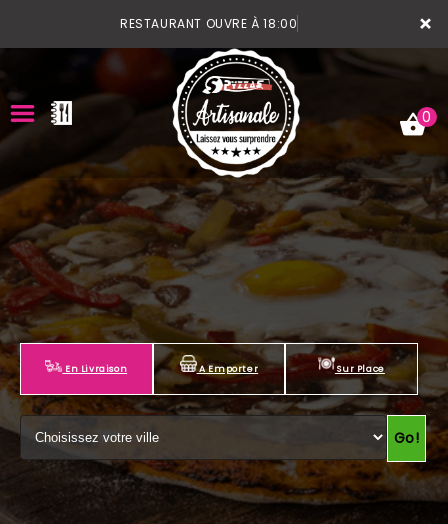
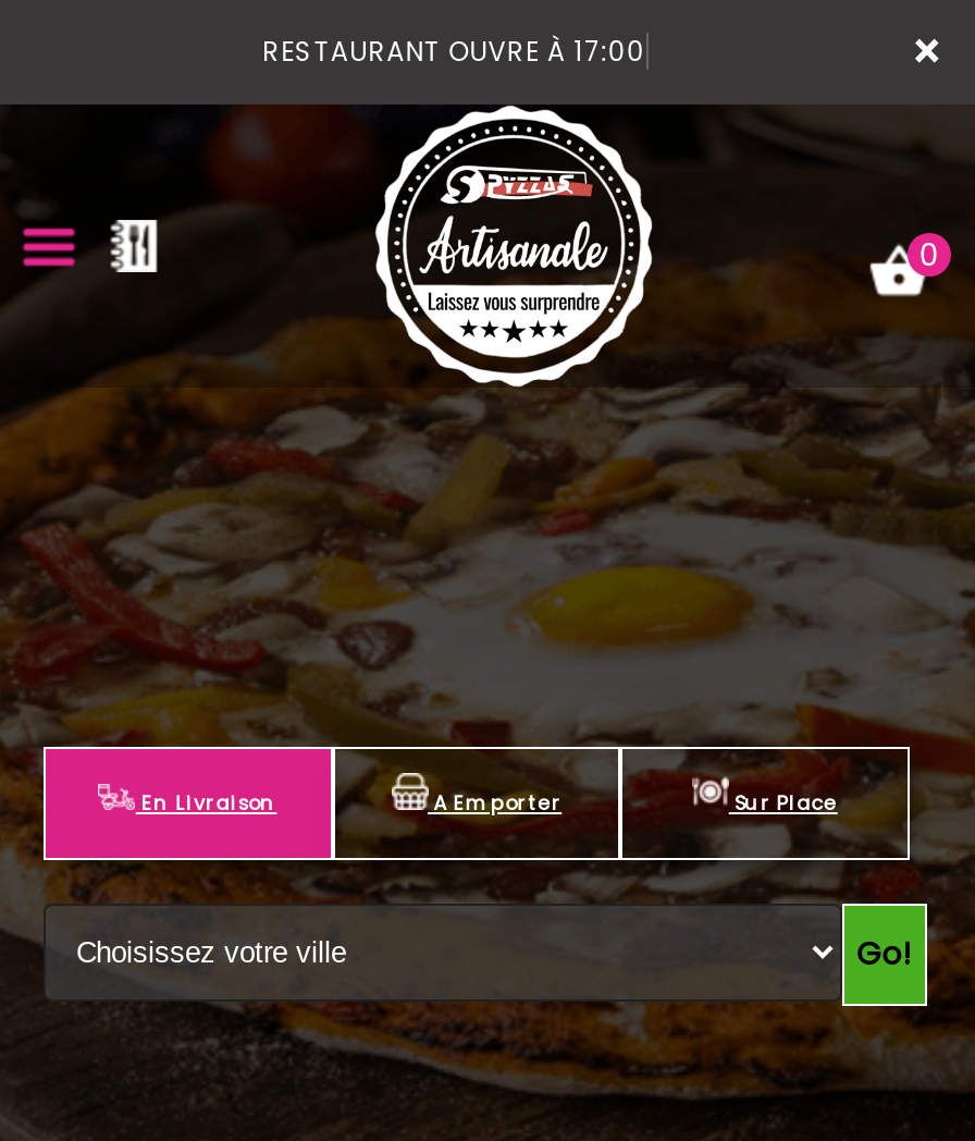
[120,15,297,32] RESTAURANT OUVRE À 18:00 -> [262,33,646,70] RESTAURANT OUVRE À 17:00

